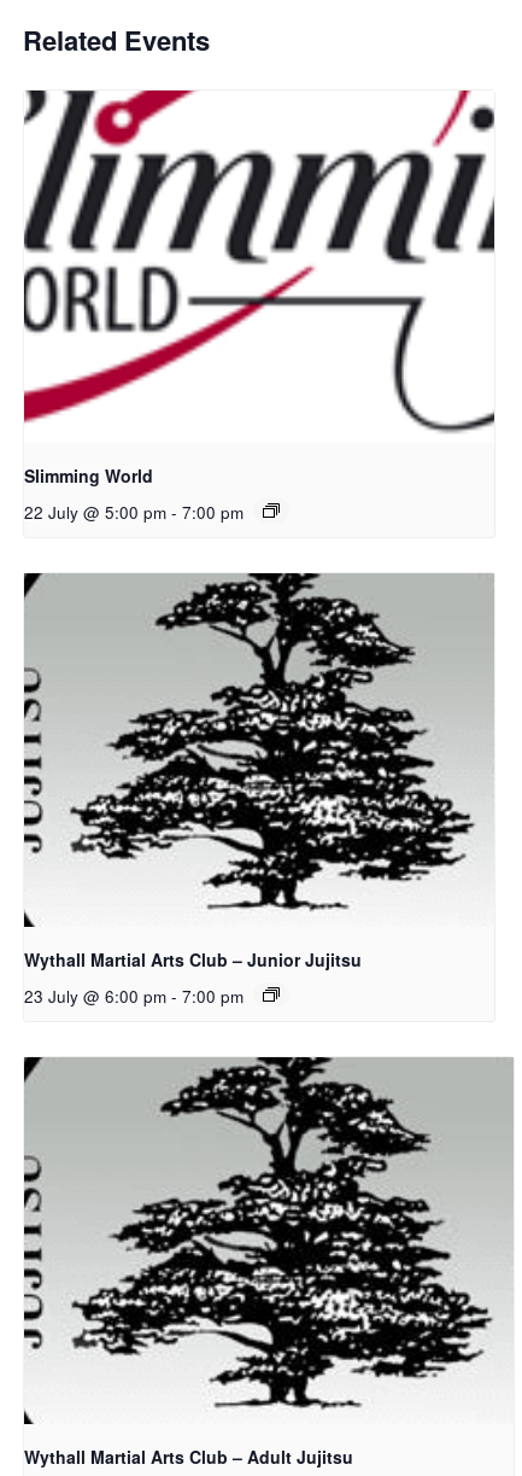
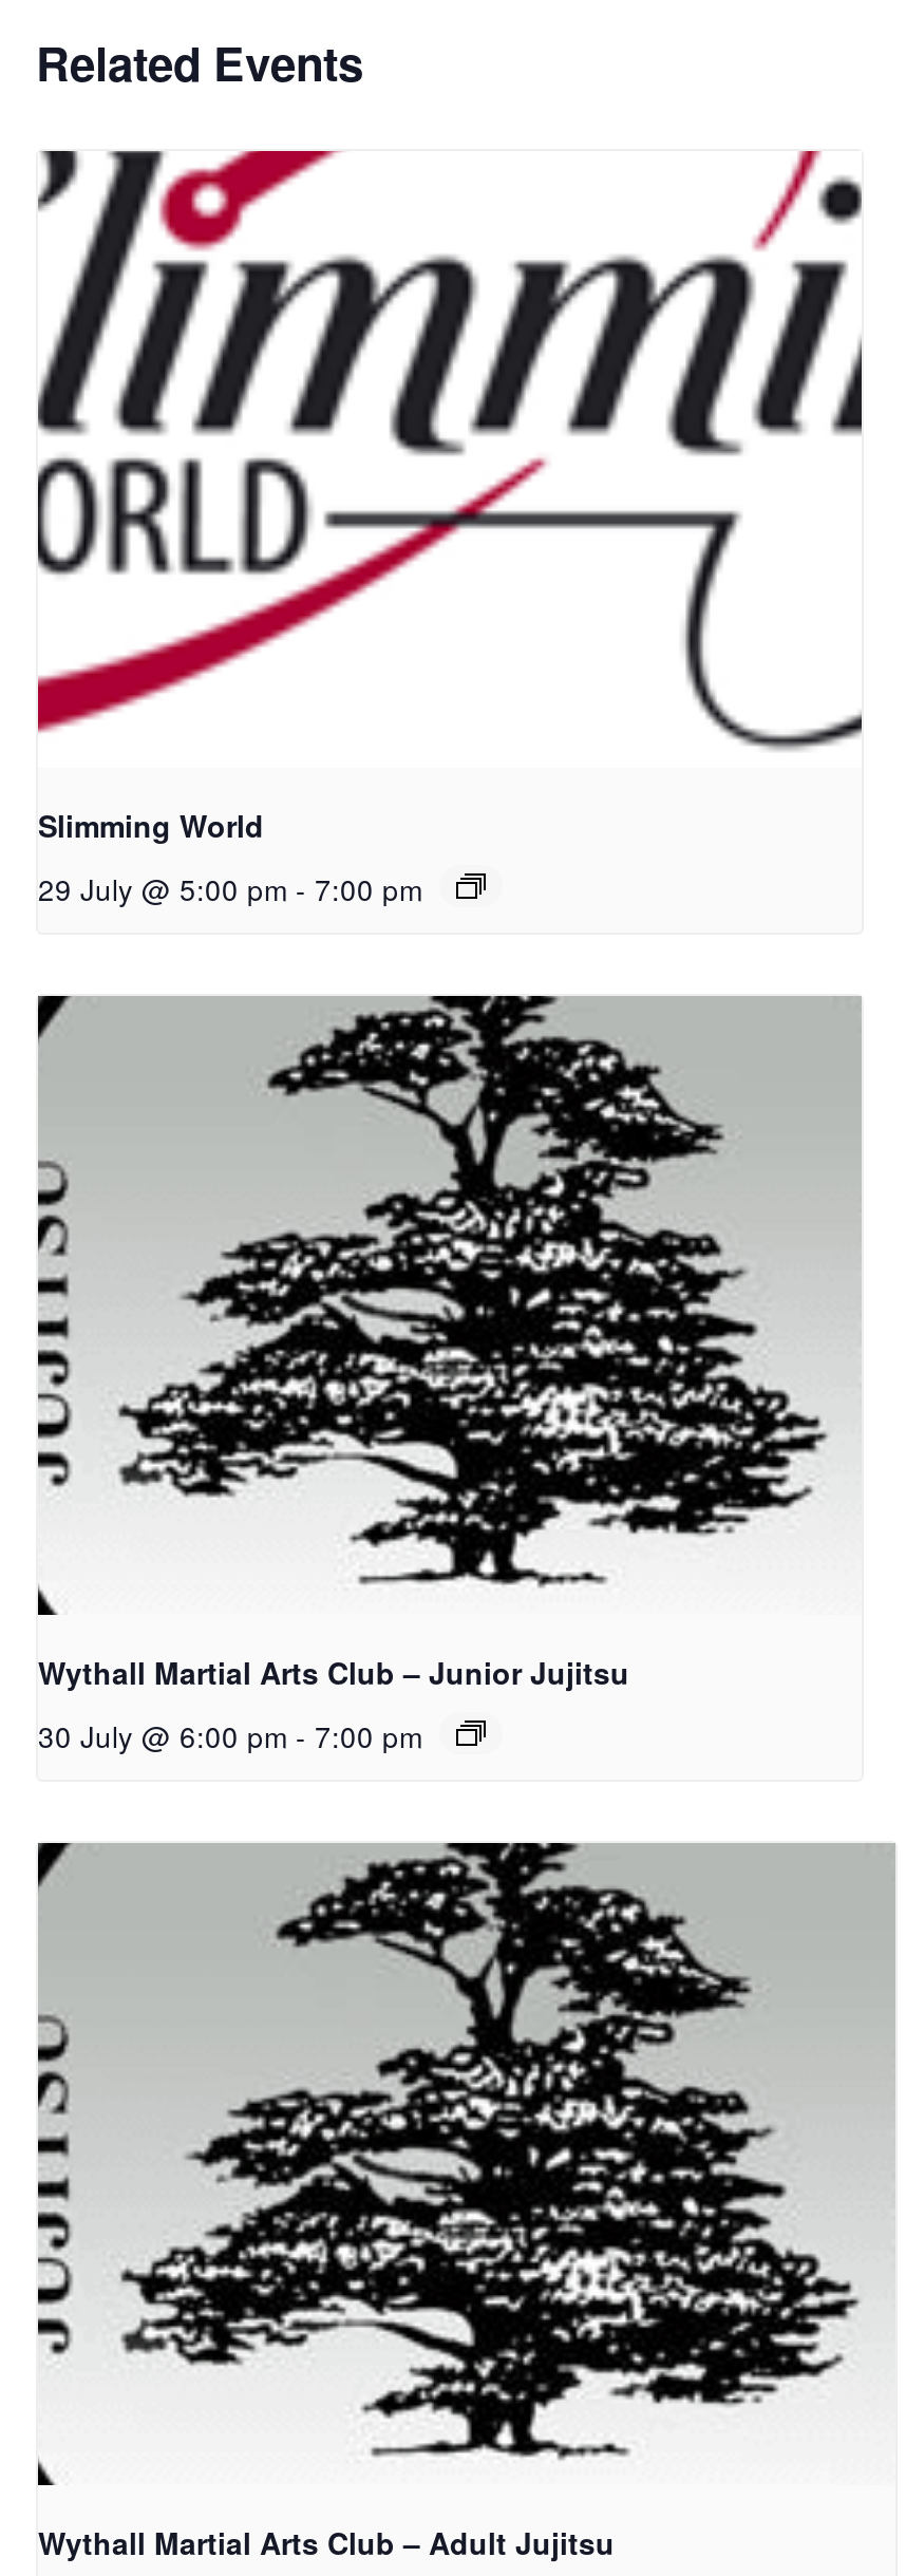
[24,501,244,524] 22 July @ 5:00 pm - 7:00 pm -> [38,870,422,910] 29 July @ 5:00 pm - 7:00 pm
[24,984,244,1007] 23 July @ 6:00 pm - 7:00 pm -> [38,1715,422,1755] 30 July @ 6:00 pm - 7:00 pm

